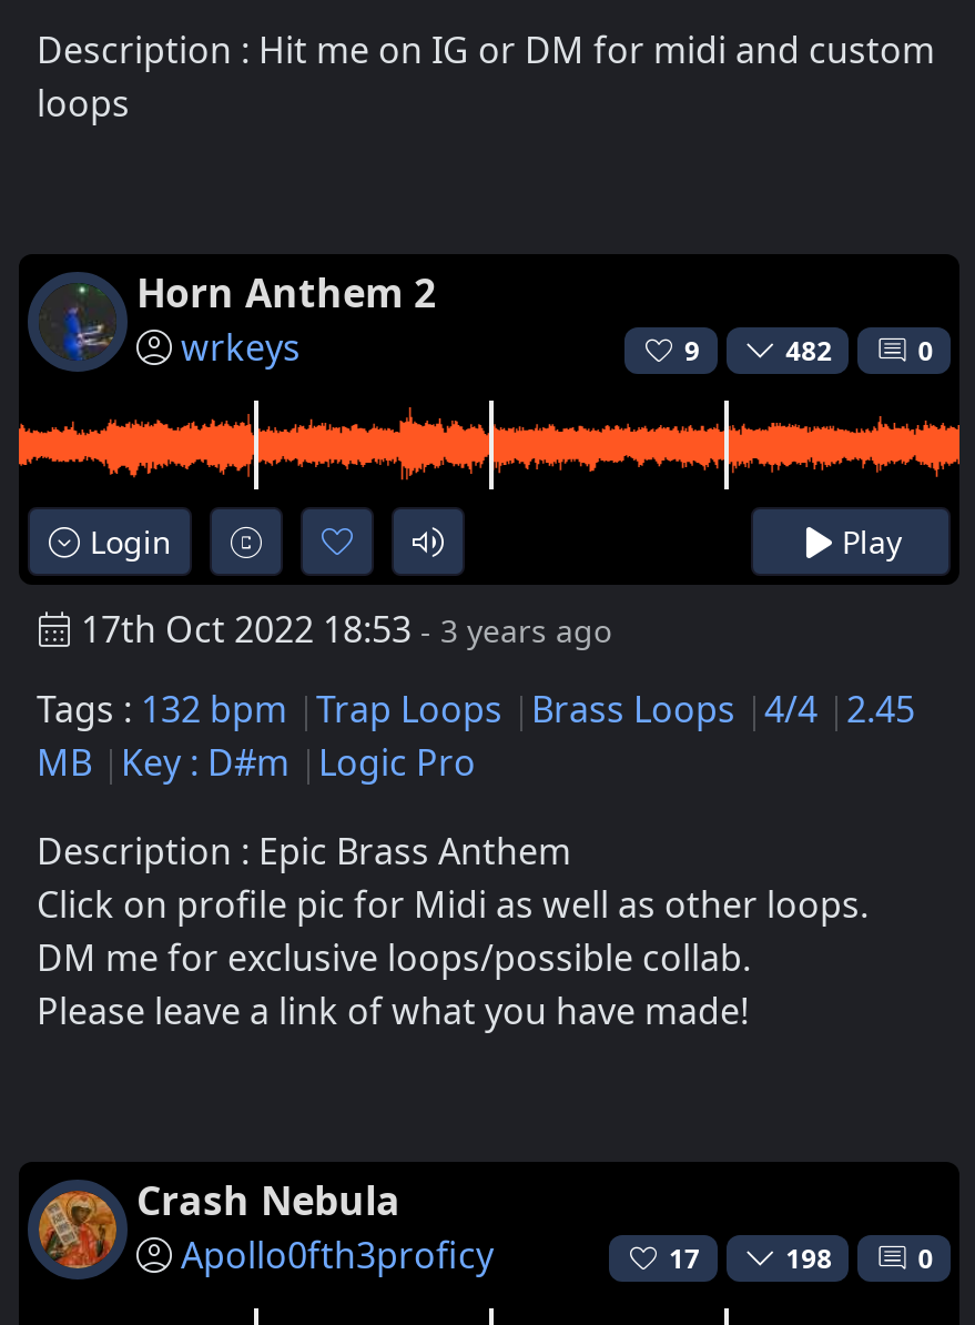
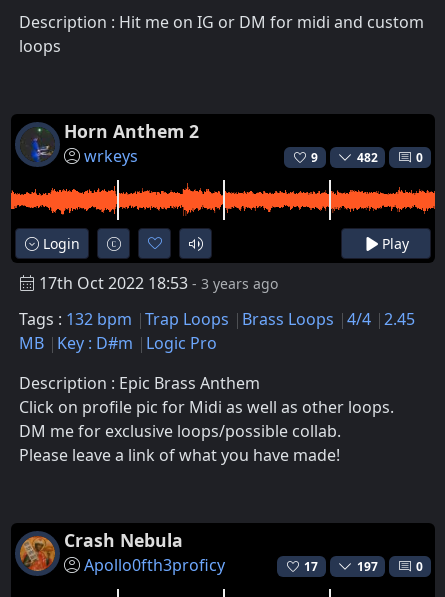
[786,1239,832,1277] 198 -> [357,558,378,575] 197

